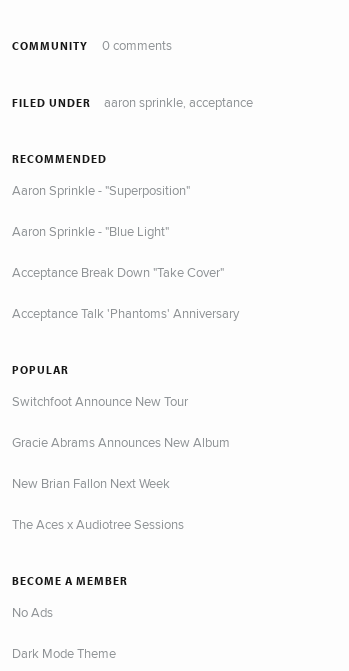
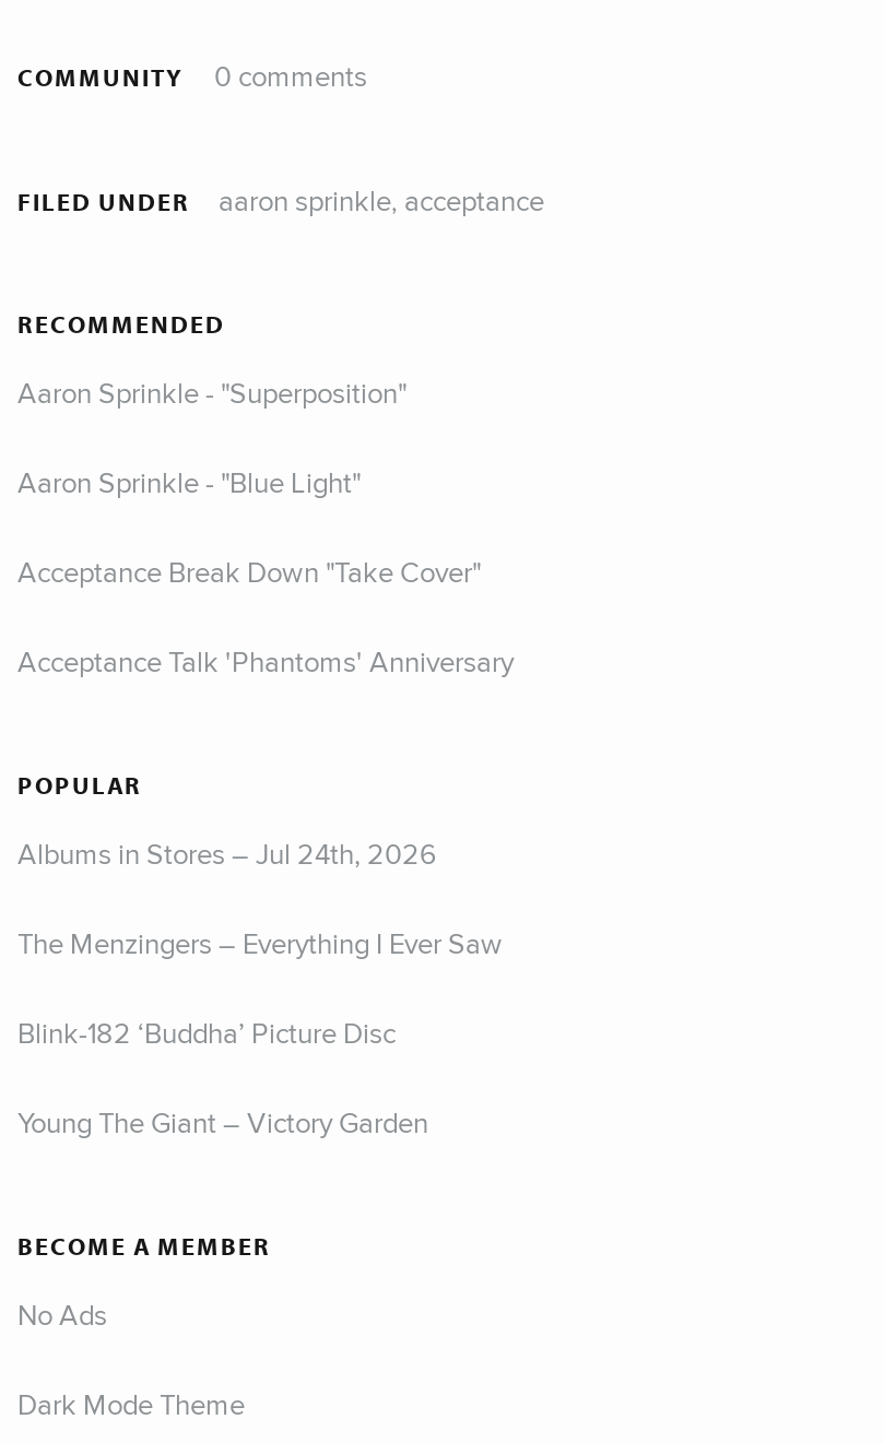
[12,392,188,410] Switchfoot Announce New Tour -> [17,834,437,874] Albums in Stores – Jul 24th, 2026
[12,433,230,451] Gracie Abrams Announces New Album -> [17,924,503,963] The Menzingers – Everything I Ever Saw
[12,474,170,492] New Brian Fallon Next Week -> [17,1013,396,1053] Blink-182 ‘Buddha’ Picture Disc
[12,515,184,533] The Aces x Audiotree Sessions -> [17,1103,428,1142] Young The Giant – Victory Garden

